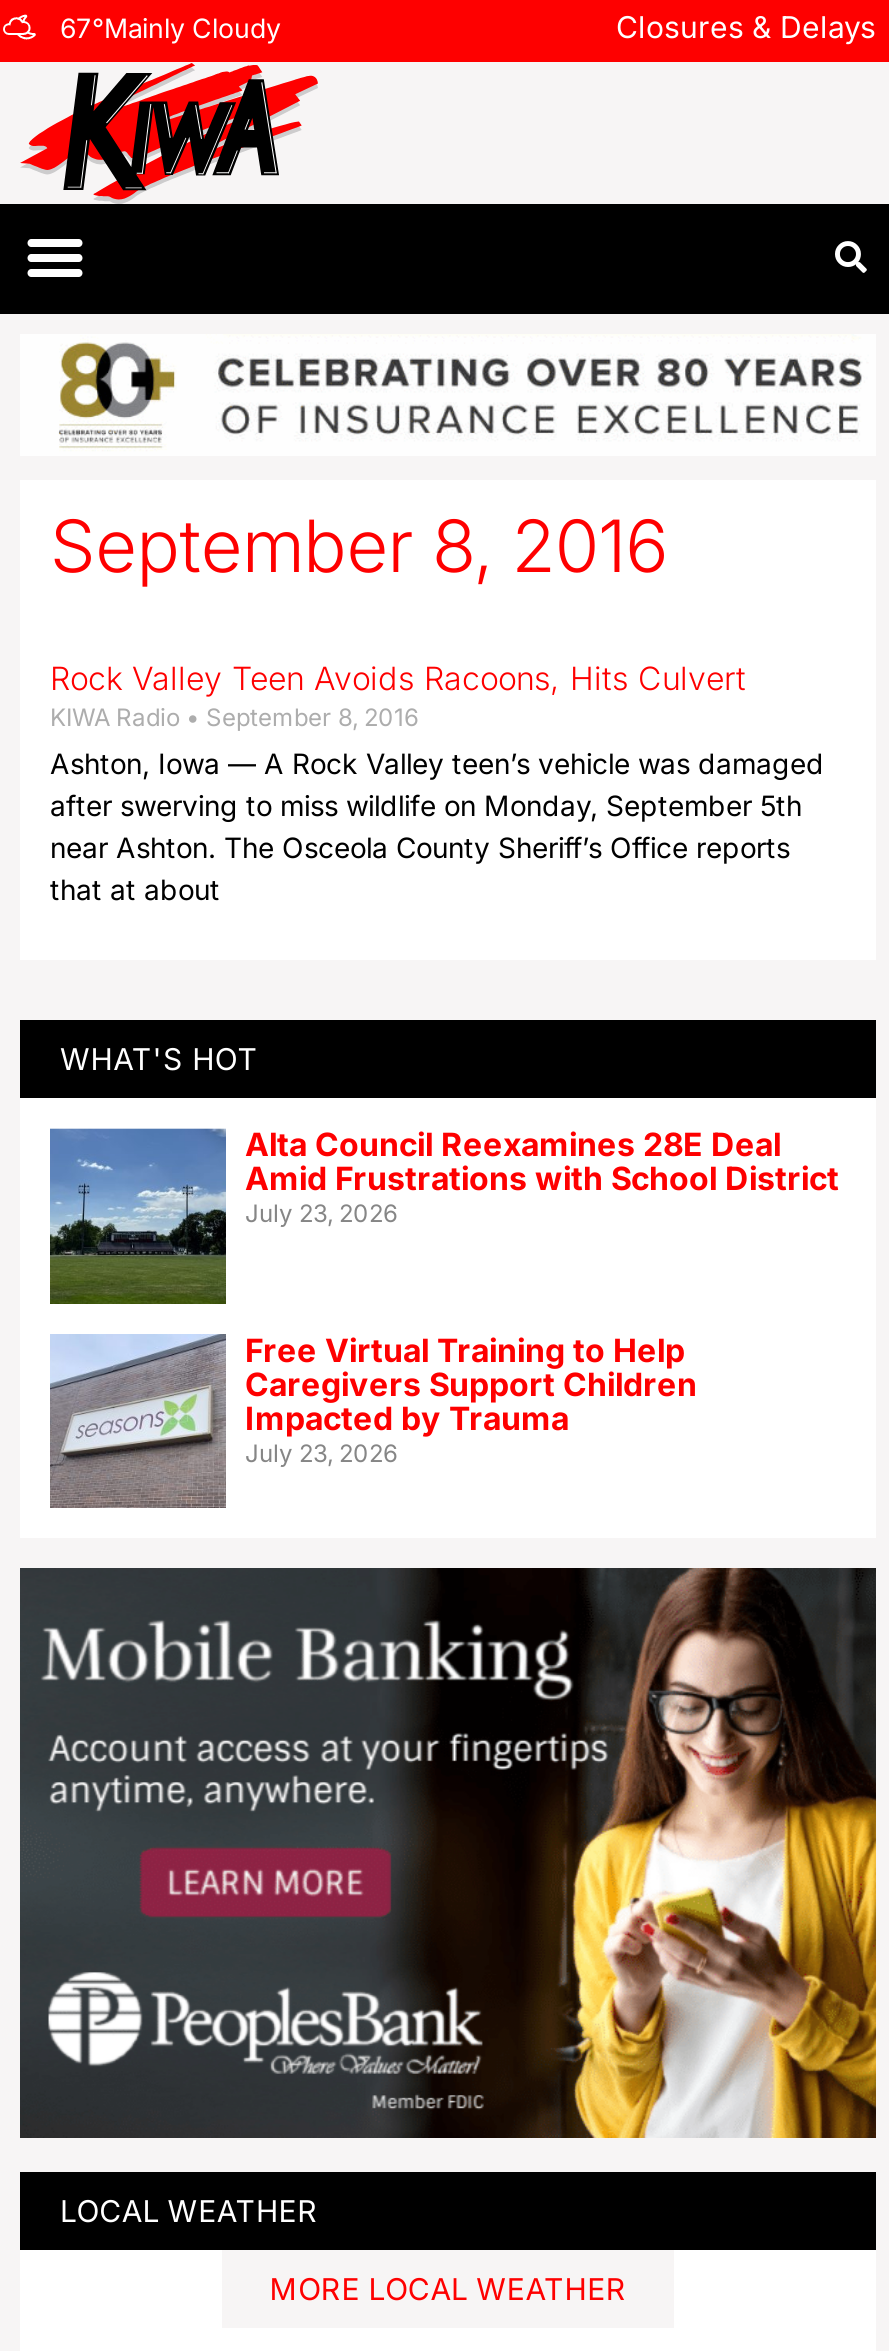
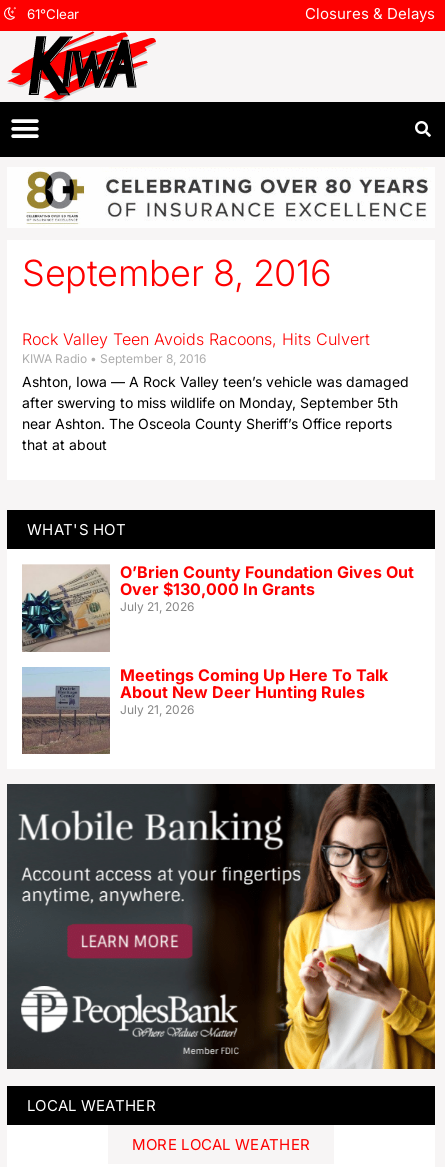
[60,11,280,43] 67°Mainly Cloudy -> [27,5,79,21] 61°Clear
[50,1124,839,1306] [image] | Alta Council Reexamines 28E Deal | Amid Frustrations with School District | July 23, 2026 -> [22,562,413,652] [image] | O’Brien County Foundation Gives Out | Over $130,000 In Grants | July 21, 2026
[50,1329,697,1504] [image] | Free Virtual Training to Help | Caregivers Support Children | Impacted by Trauma | July 23, 2026 -> [23,665,387,753] [image] | Meetings Coming Up Here To Talk | About New Deer Hunting Rules | July 21, 2026

